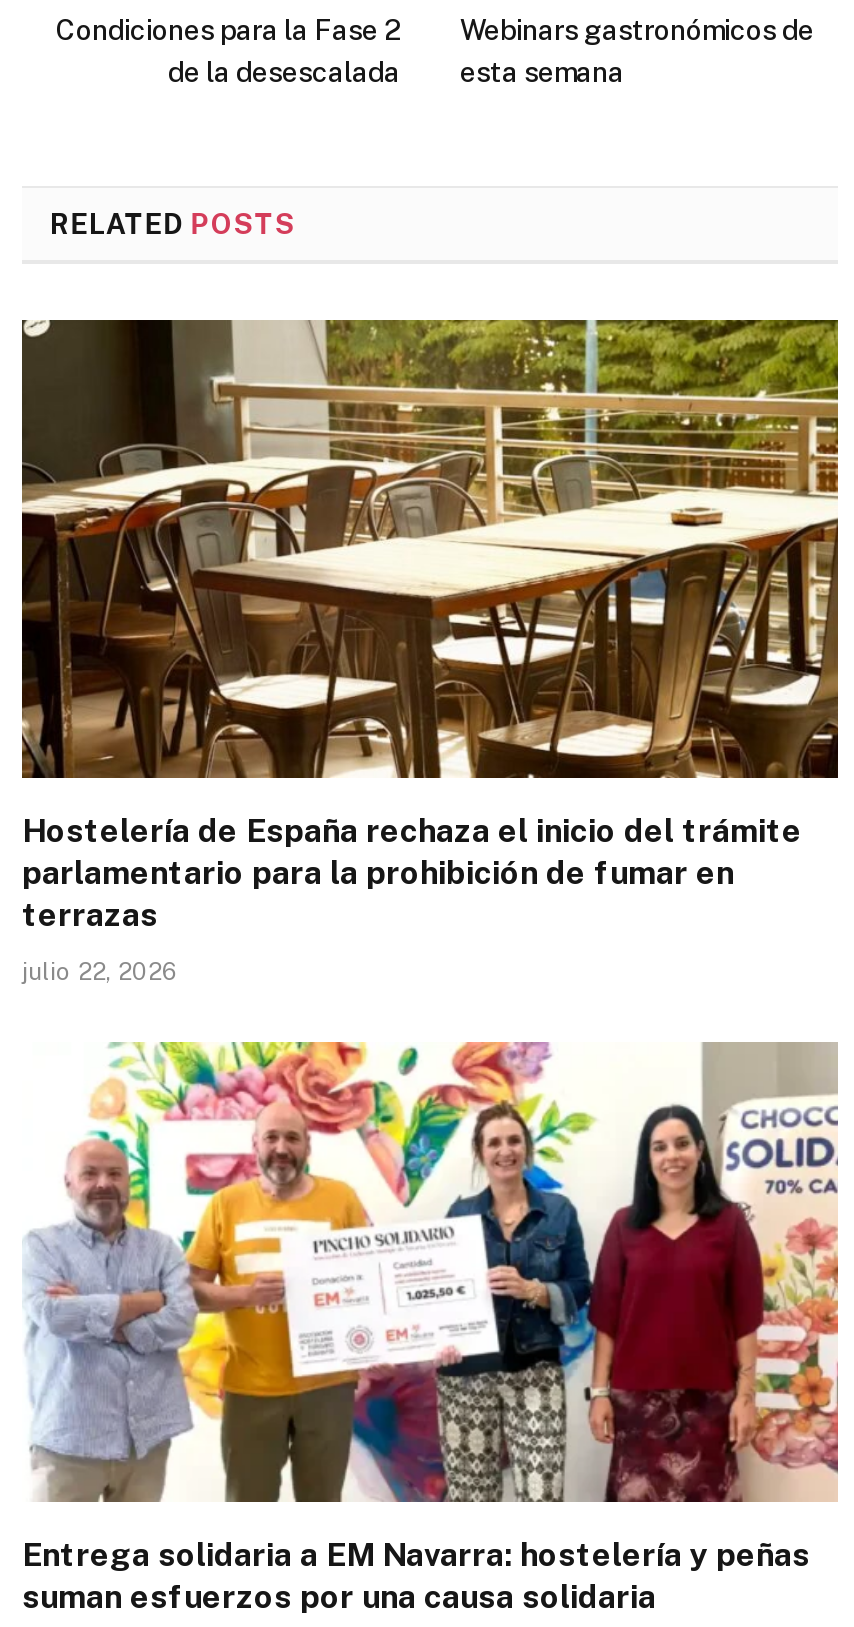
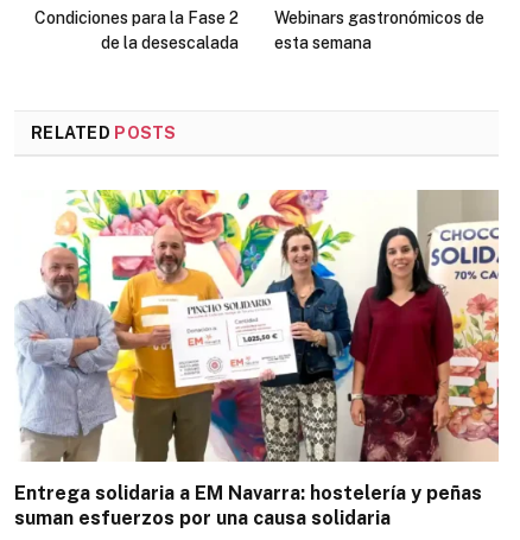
[20,318,840,986] [image] | Hostelería de España rechaza el inicio del trámite | parlamentario para la prohibición de fumar en | terrazas | julio 22, 2026 -> none

